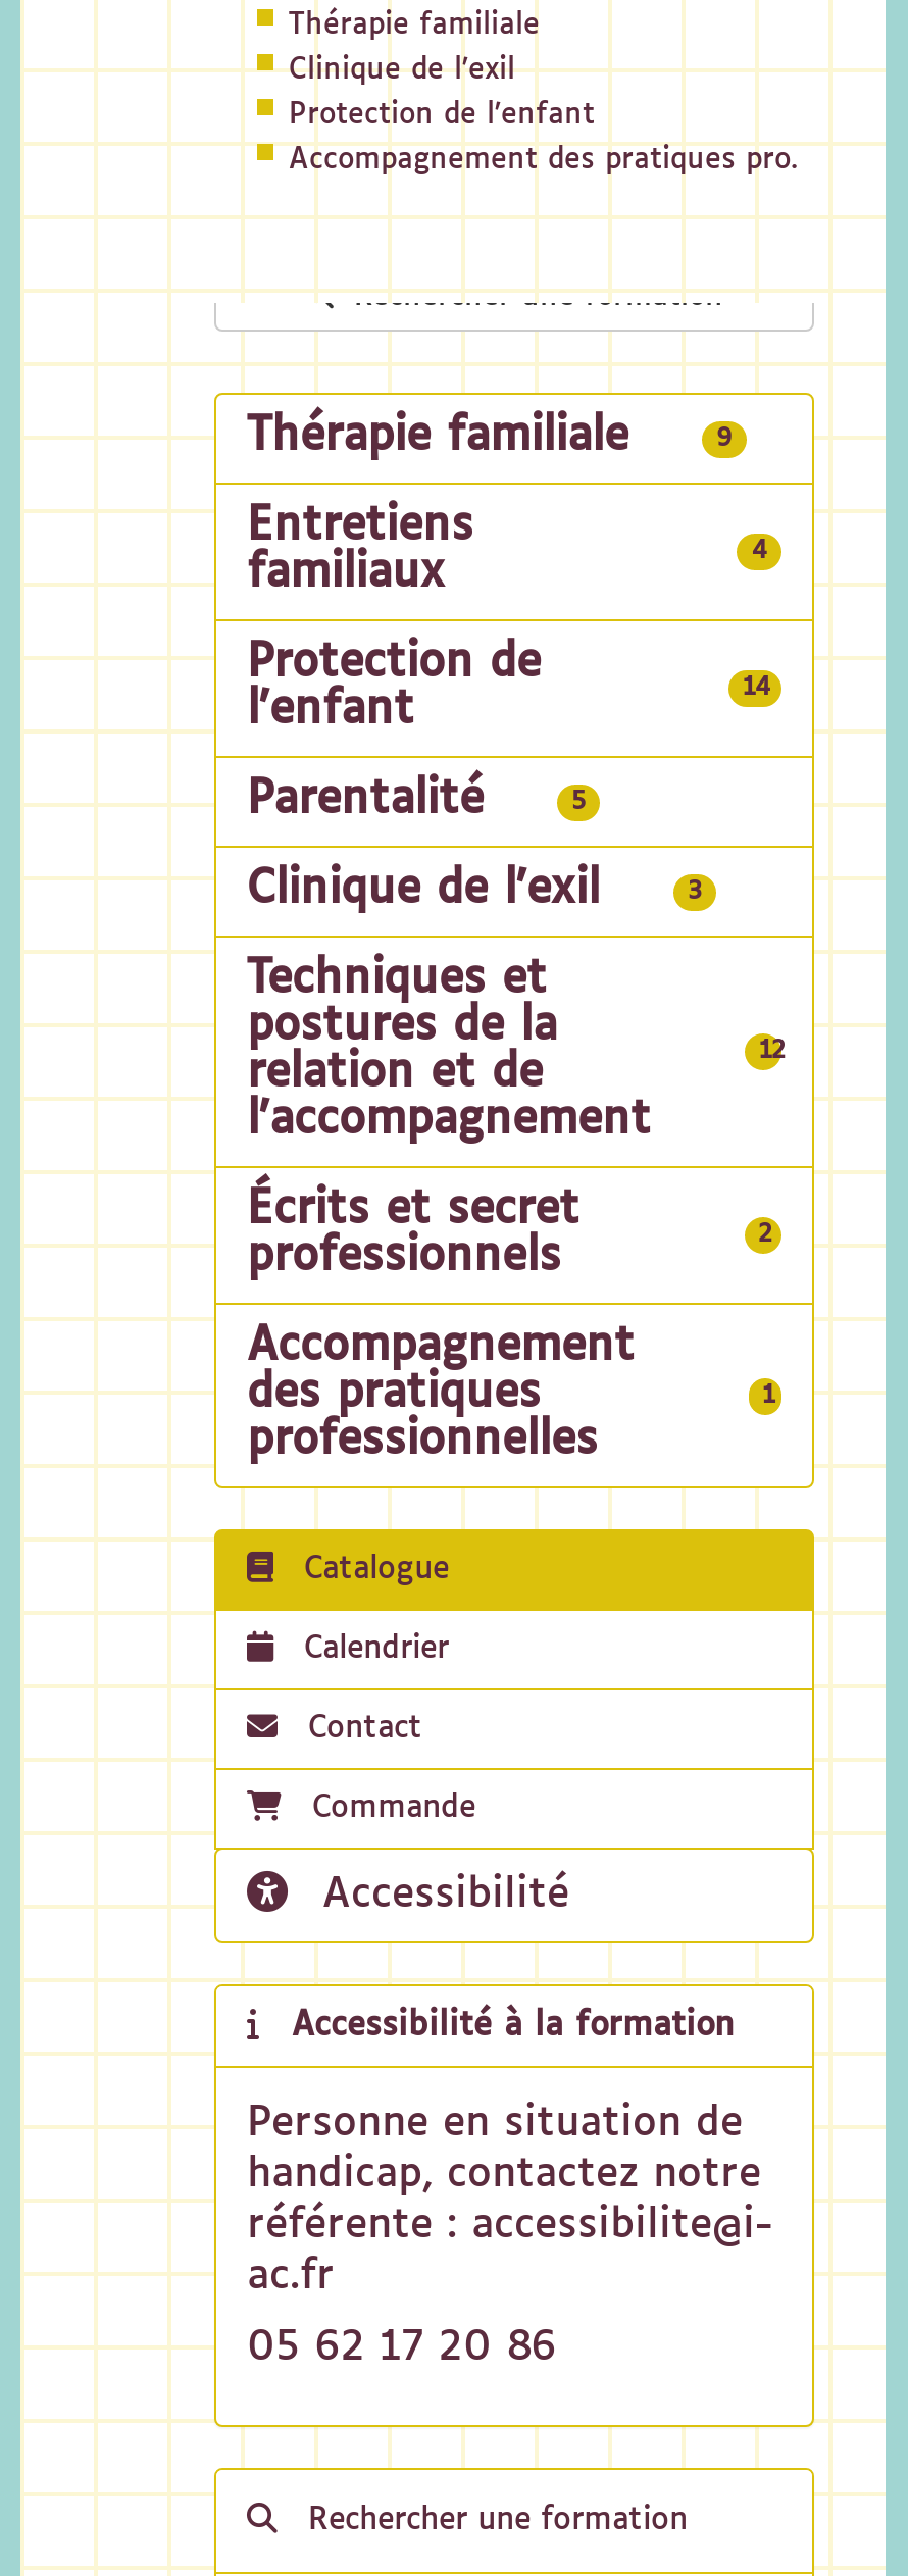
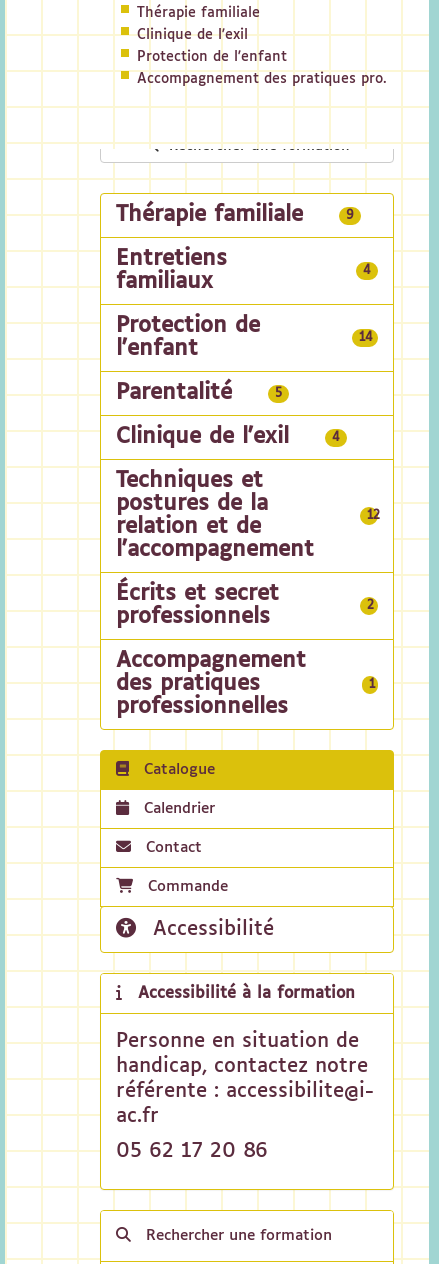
[688,879,702,904] 3 -> [332,431,340,443] 4

